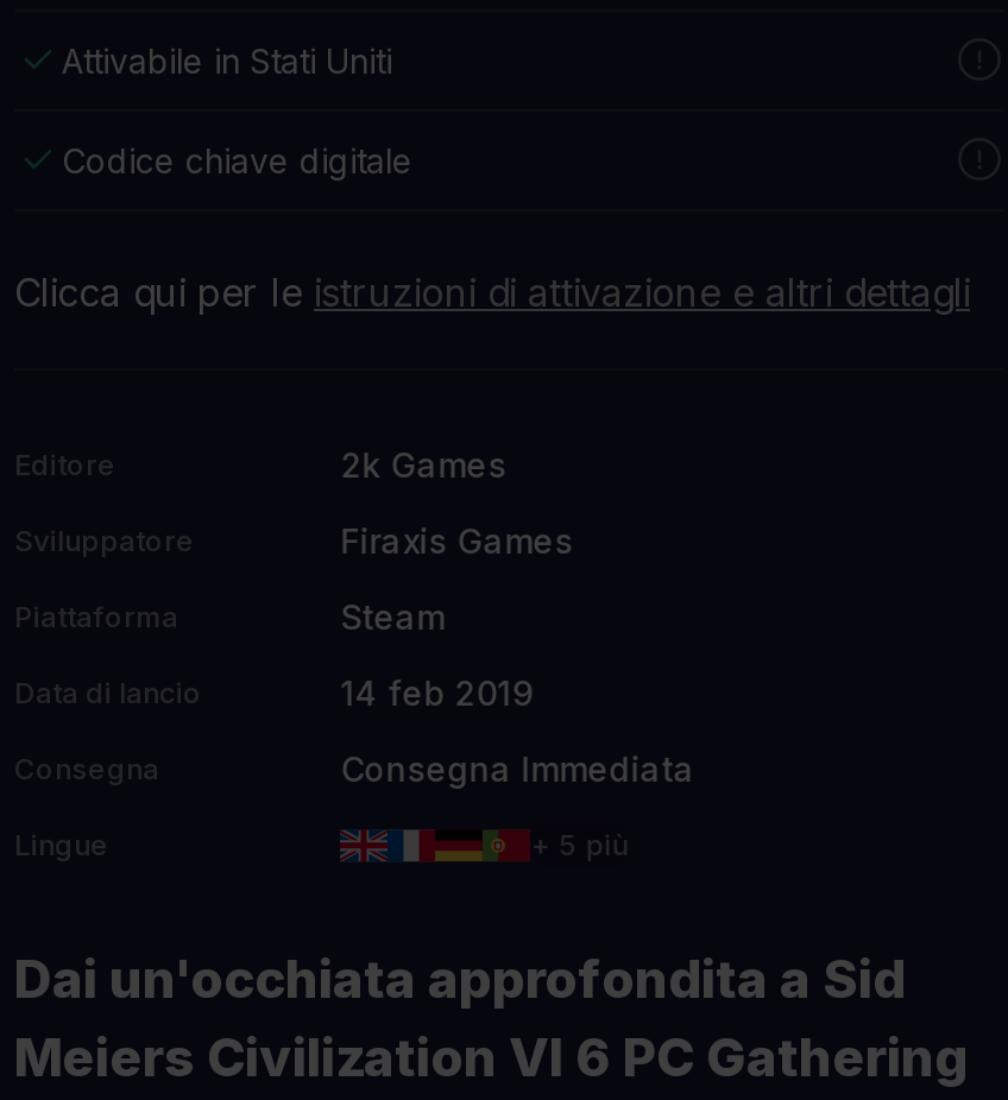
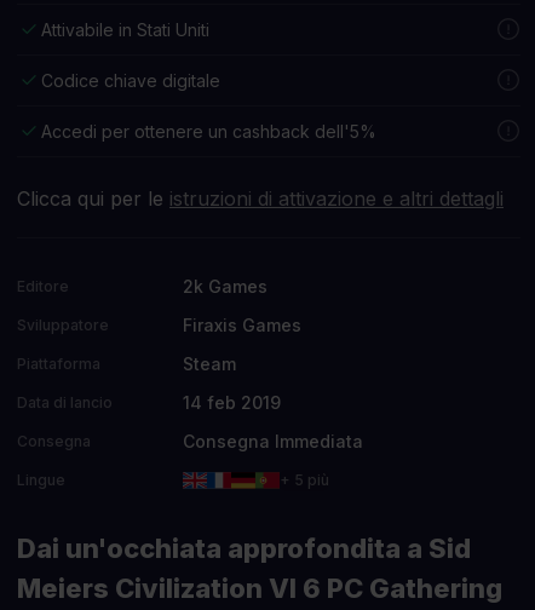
none -> [41,121,376,141] Accedi per ottenere un cashback dell'5%

